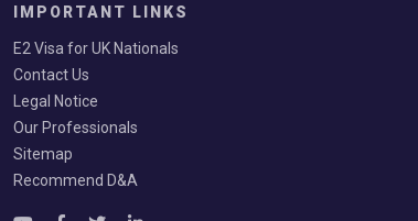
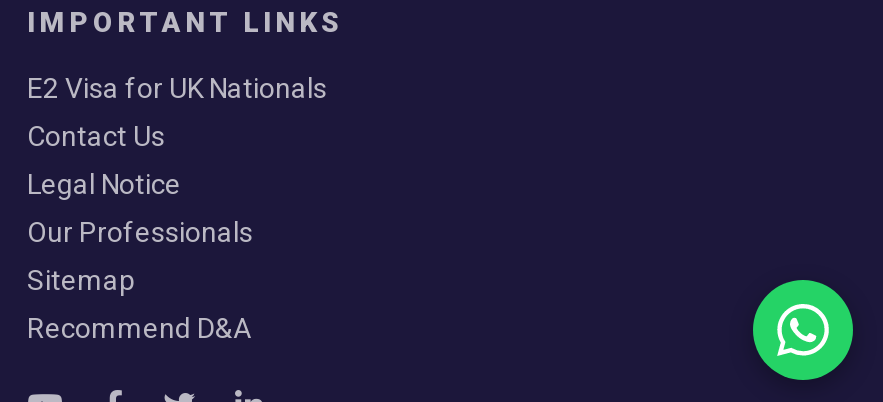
none -> [751,278,855,382] [image]

